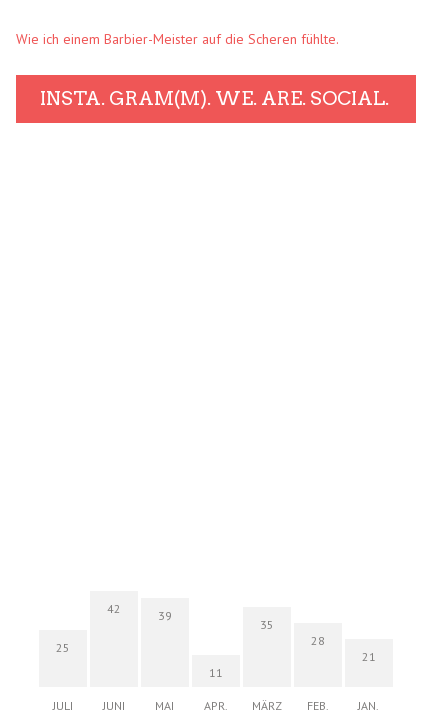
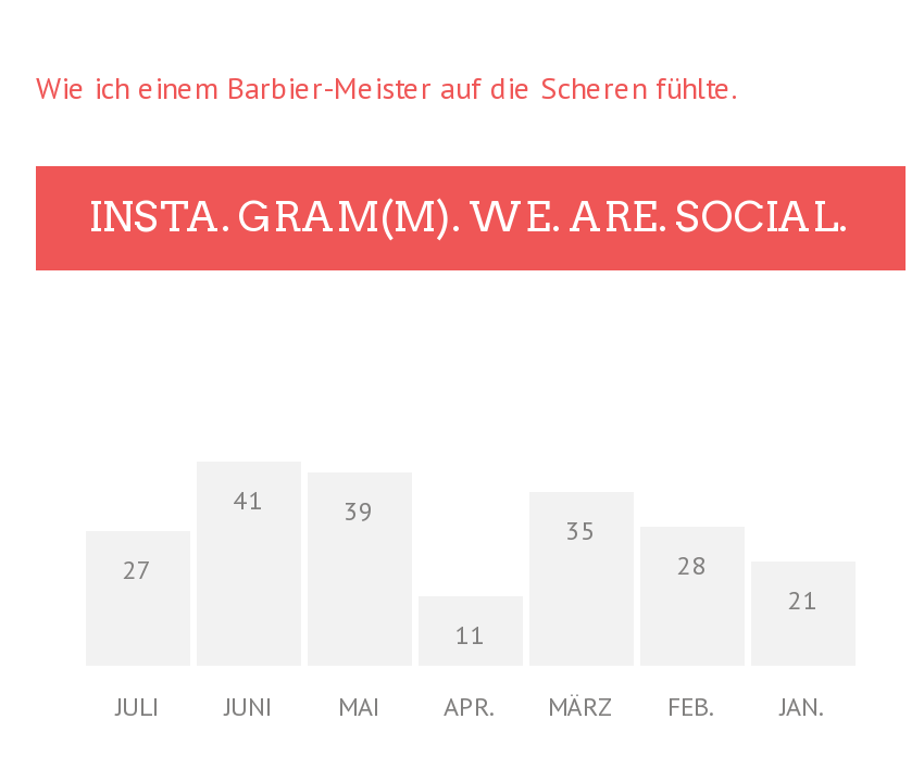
[106,601,120,616] 42 -> [233,484,263,516] 41
[55,640,69,655] 25 -> [122,553,152,586] 27

